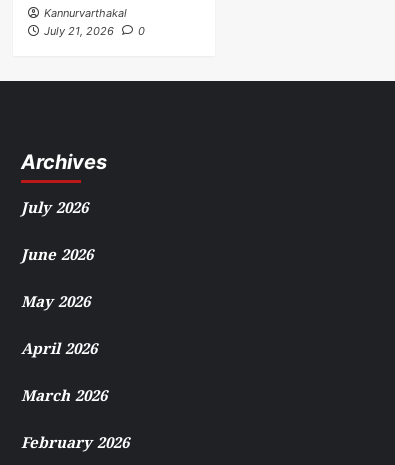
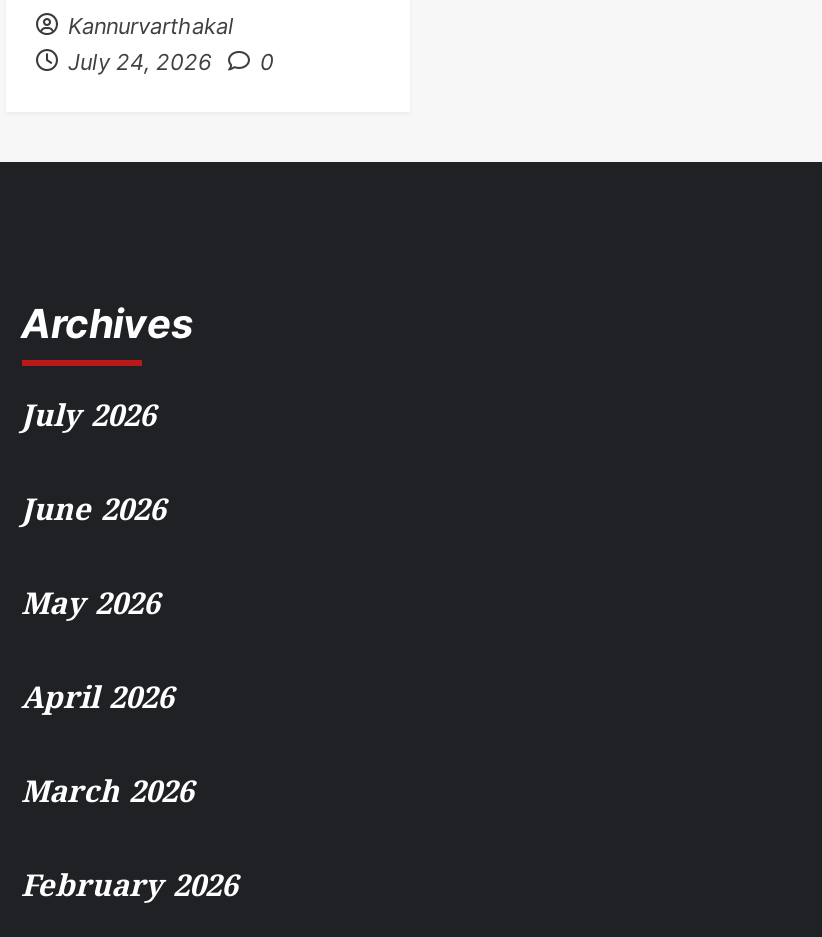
[44,24,145,38] July 21, 2026 0 -> [68,47,274,75] July 24, 2026 0

